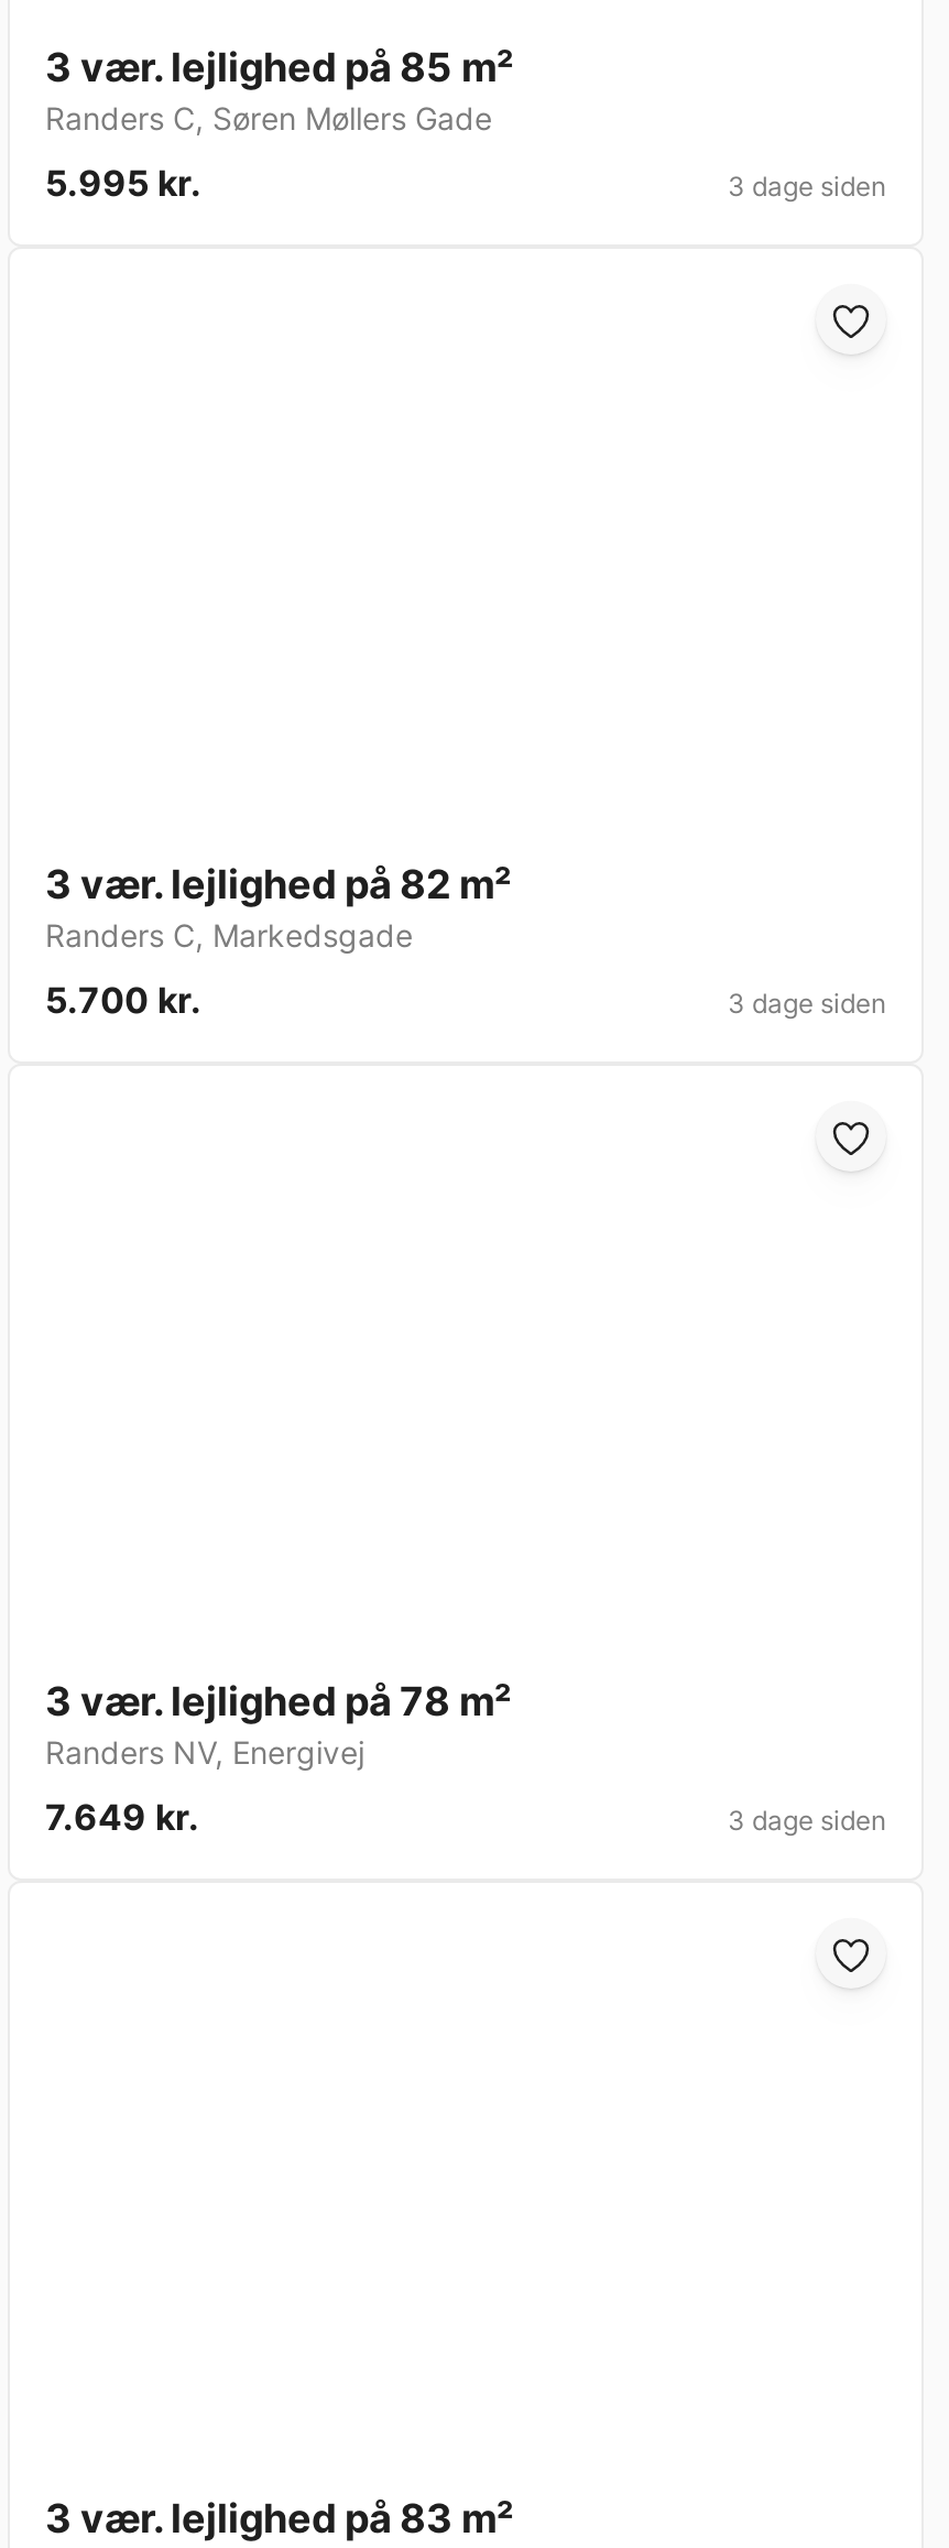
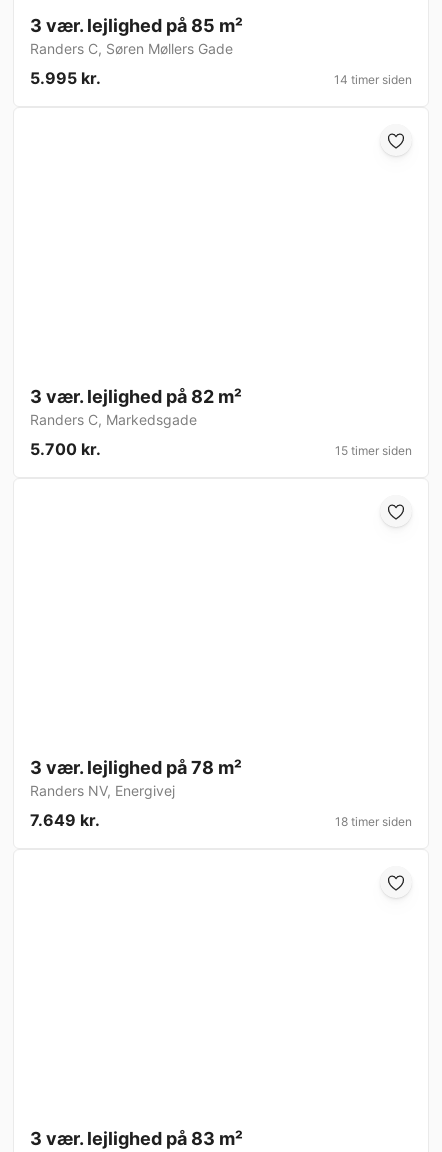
[728,170,886,203] 3 dage siden -> [334,72,412,87] 14 timer siden
[728,987,886,1021] 3 dage siden -> [335,443,412,458] 15 timer siden
[728,1805,886,1838] 3 dage siden -> [335,814,412,829] 18 timer siden

